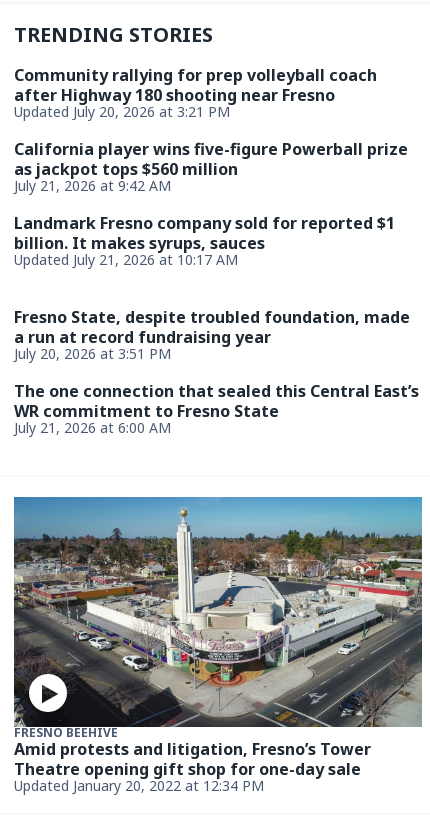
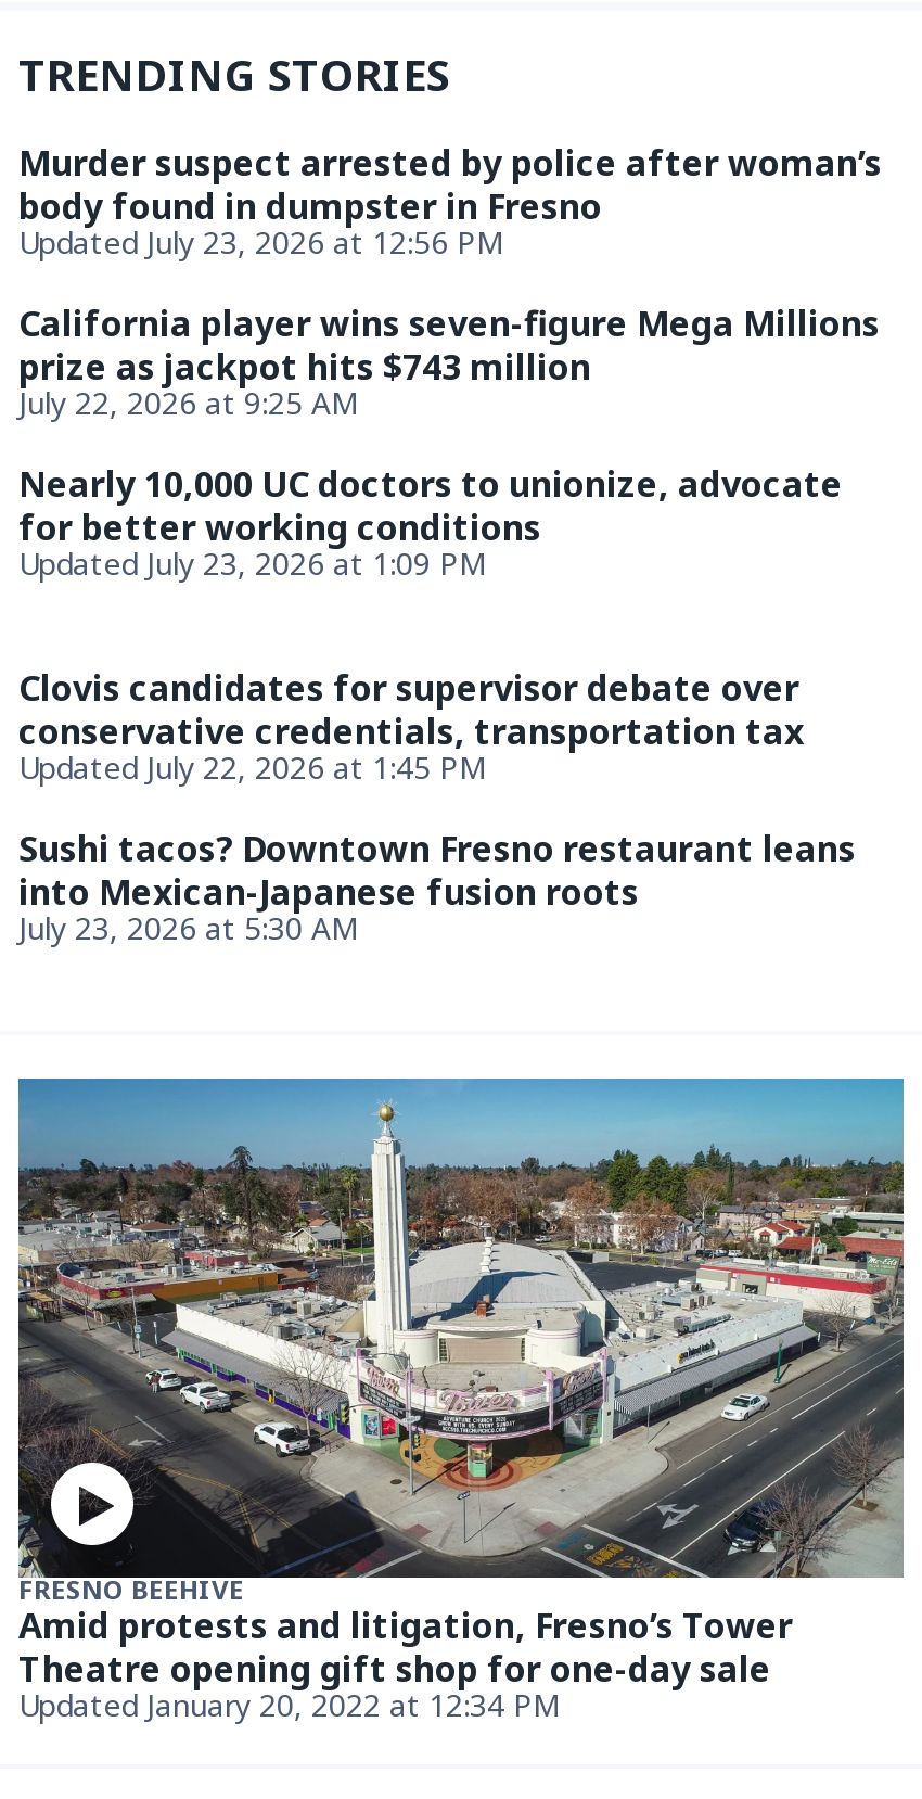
[14,64,377,121] Community rallying for prep volleyball coach | after Highway 180 shooting near Fresno | Updated July 20, 2026 at 3:21 PM -> [18,140,882,263] Murder suspect arrested by police after woman’s | body found in dumpster in Fresno | Updated July 23, 2026 at 12:56 PM
[14,138,408,195] California player wins five-figure Powerball prize | as jackpot tops $560 million | July 21, 2026 at 9:42 AM -> [18,300,880,424] California player wins seven-figure Mega Millions | prize as jackpot hits $743 million | July 22, 2026 at 9:25 AM
[14,212,395,269] Landmark Fresno company sold for reported $1 | billion. It makes syrups, sauces | Updated July 21, 2026 at 10:17 AM -> [18,461,843,585] Nearly 10,000 UC doctors to unionize, advocate | for better working conditions | Updated July 23, 2026 at 1:09 PM
[14,306,410,363] Fresno State, despite troubled foundation, made | a run at record fundraising year | July 20, 2026 at 3:51 PM -> [18,665,804,789] Clovis candidates for supervisor debate over | conservative credentials, transportation tax | Updated July 22, 2026 at 1:45 PM
[14,380,419,437] The one connection that sealed this Central East’s | WR commitment to Fresno State | July 21, 2026 at 6:00 AM -> [18,826,856,949] Sushi tacos? Downtown Fresno restaurant leans | into Mexican-Japanese fusion roots | July 23, 2026 at 5:30 AM

